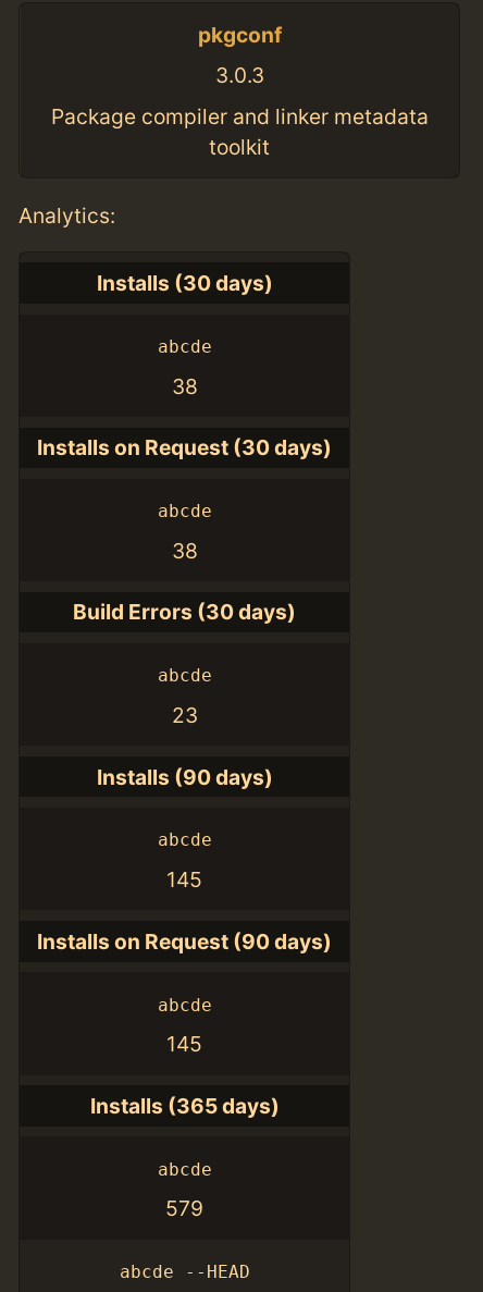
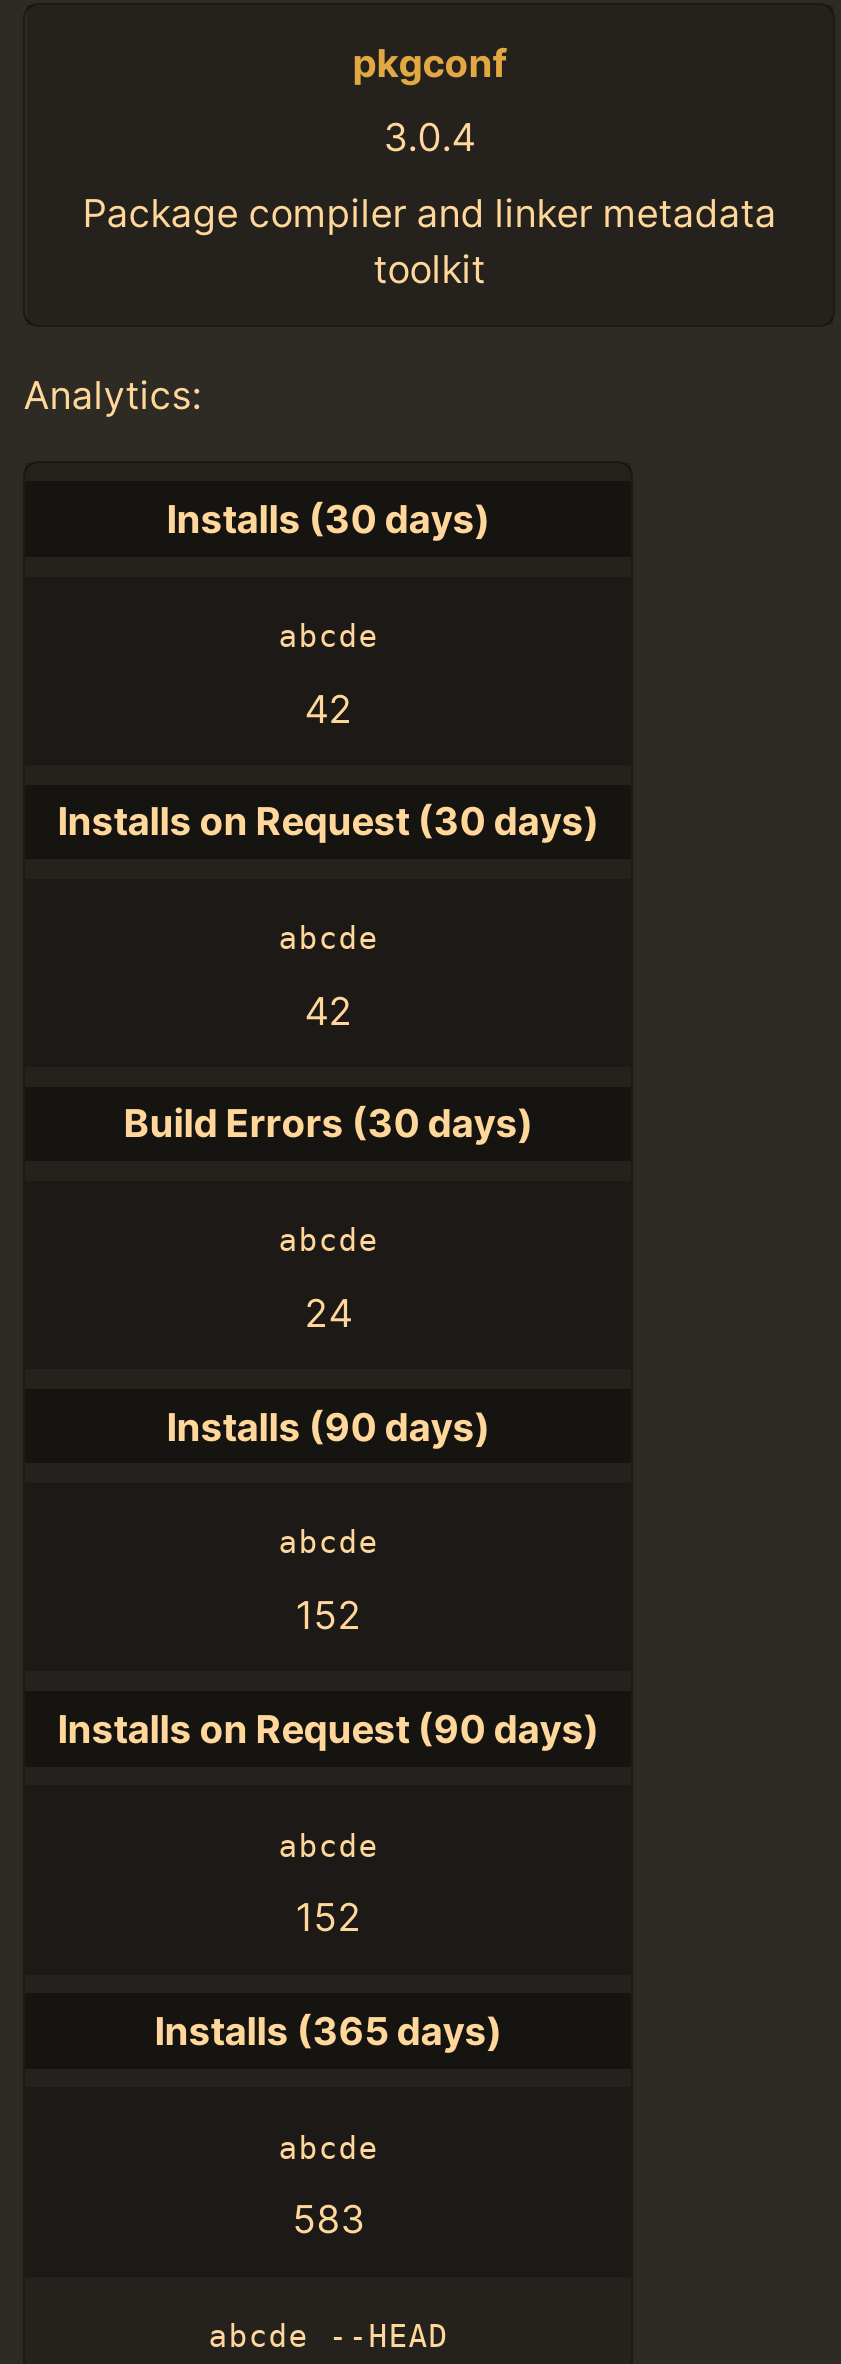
[215,62,264,89] 3.0.3 -> [383,114,475,162] 3.0.4
[172,373,198,399] 38 -> [304,684,352,732] 42
[172,537,198,563] 38 -> [304,986,352,1034] 42
[172,702,198,728] 23 -> [304,1289,352,1337] 24
[167,866,203,893] 145 -> [295,1591,361,1639] 152
[167,1031,203,1057] 145 -> [295,1893,361,1941] 152
[166,1195,204,1222] 579 -> [292,2196,364,2244] 583

